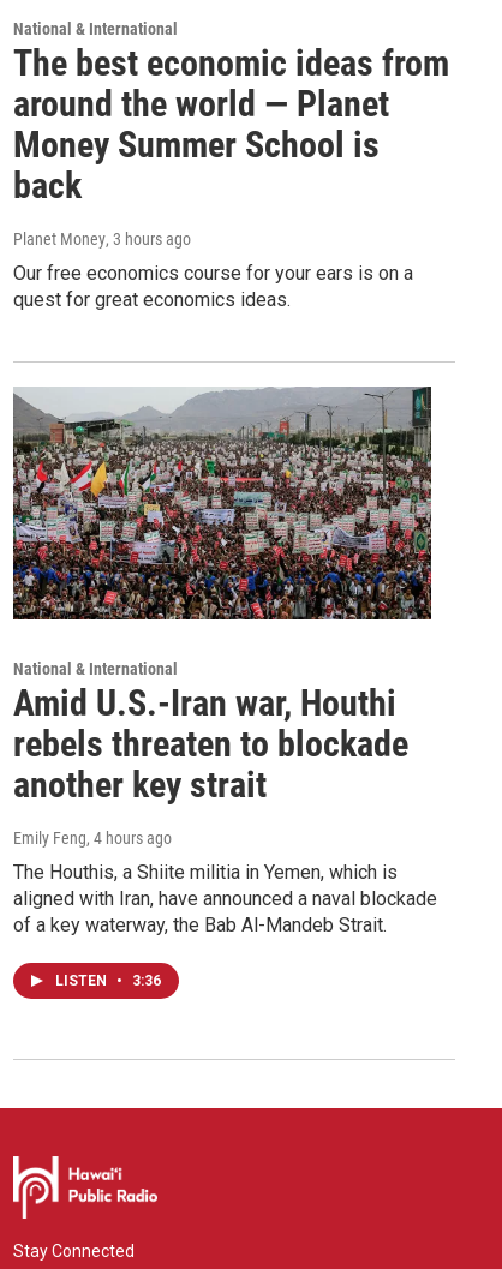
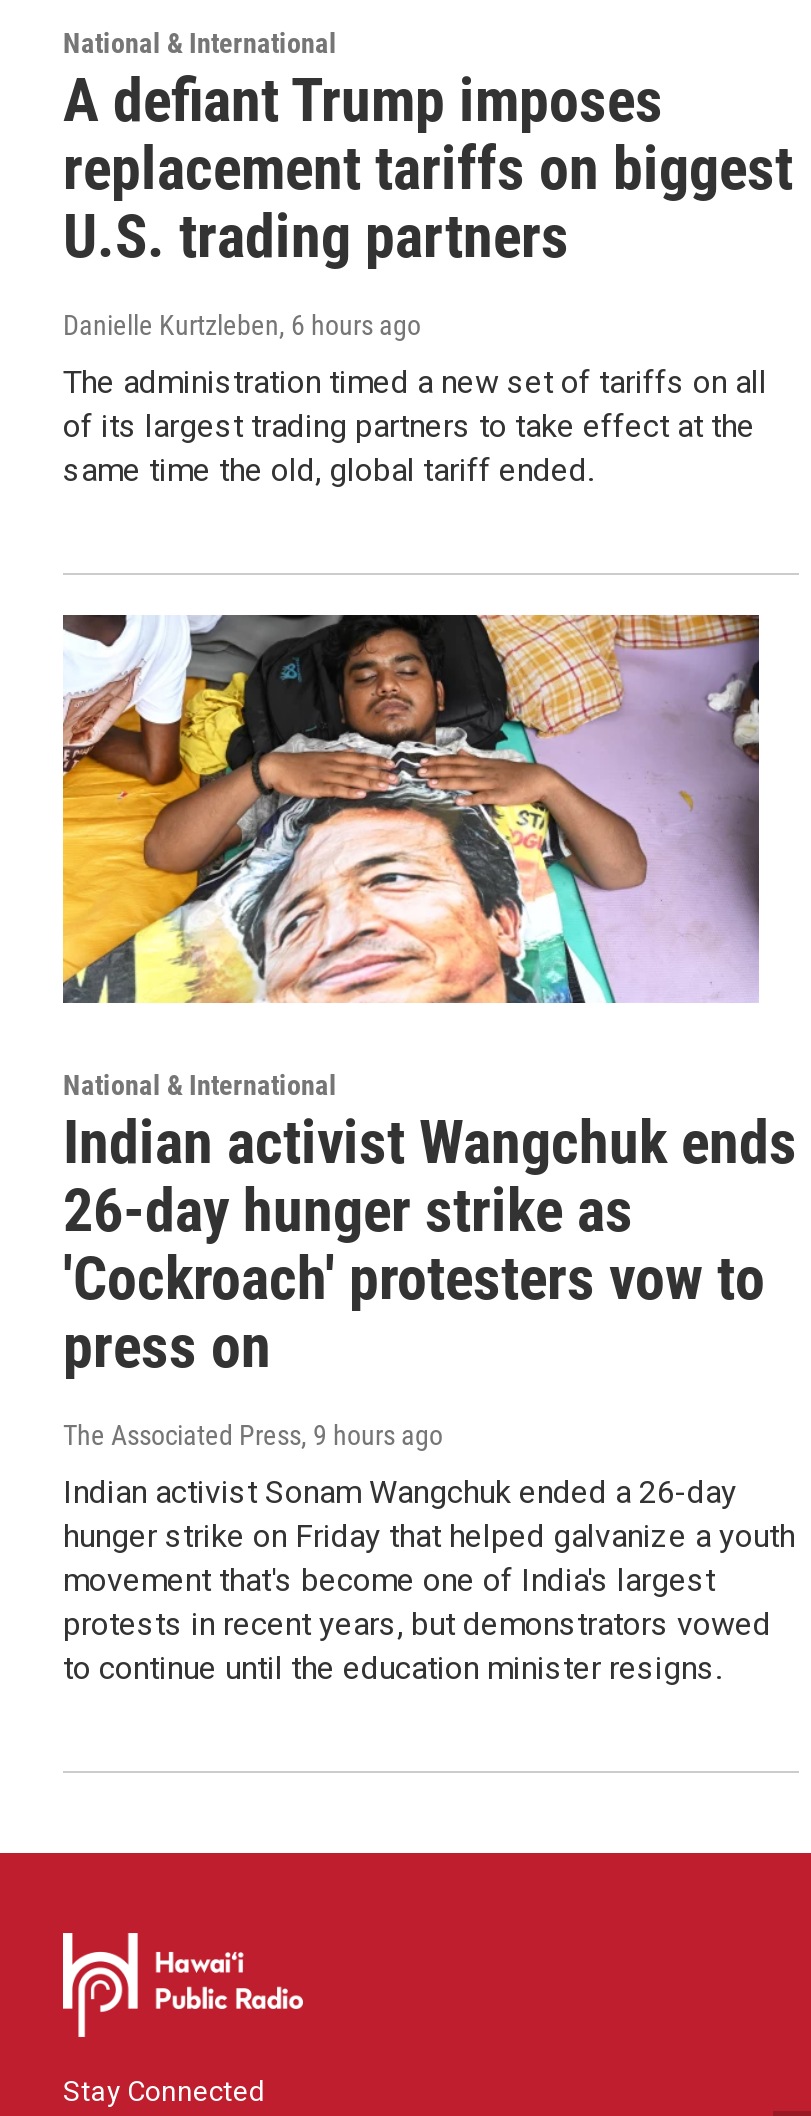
[13,42,449,207] The best economic ideas from | around the world — Planet | Money Summer School is | back -> [63,66,793,272] A defiant Trump imposes | replacement tariffs on biggest | U.S. trading partners
[13,230,191,249] Planet Money, 3 hours ago -> [63,310,421,342] Danielle Kurtzleben, 6 hours ago
[13,262,413,311] Our free economics course for your ears is on a | quest for great economics ideas. -> [63,364,767,490] The administration timed a new set of tariffs on all | of its largest trading partners to take effect at the | same time the old, global tariff ended.
[12,387,432,621] [image] -> [61,613,759,1005] [image]
[13,682,437,990] Amid U.S.-Iran war, Houthi | rebels threaten to blockade | another key strait | Emily Feng, 4 hours ago | The Houthis, a Shiite militia in Yemen, which is | aligned with Iran, have announced a naval blockade | of a key waterway, the Bab Al-Mandeb Strait. | LISTEN • 3:36 -> [63,1107,797,1687] Indian activist Wangchuk ends | 26-day hunger strike as | 'Cockroach' protesters vow to | press on | The Associated Press, 9 hours ago | Indian activist Sonam Wangchuk ended a 26-day | hunger strike on Friday that helped galvanize a youth | movement that's become one of India's largest | protests in recent years, but demonstrators vowed | to continue until the education minister resigns.

